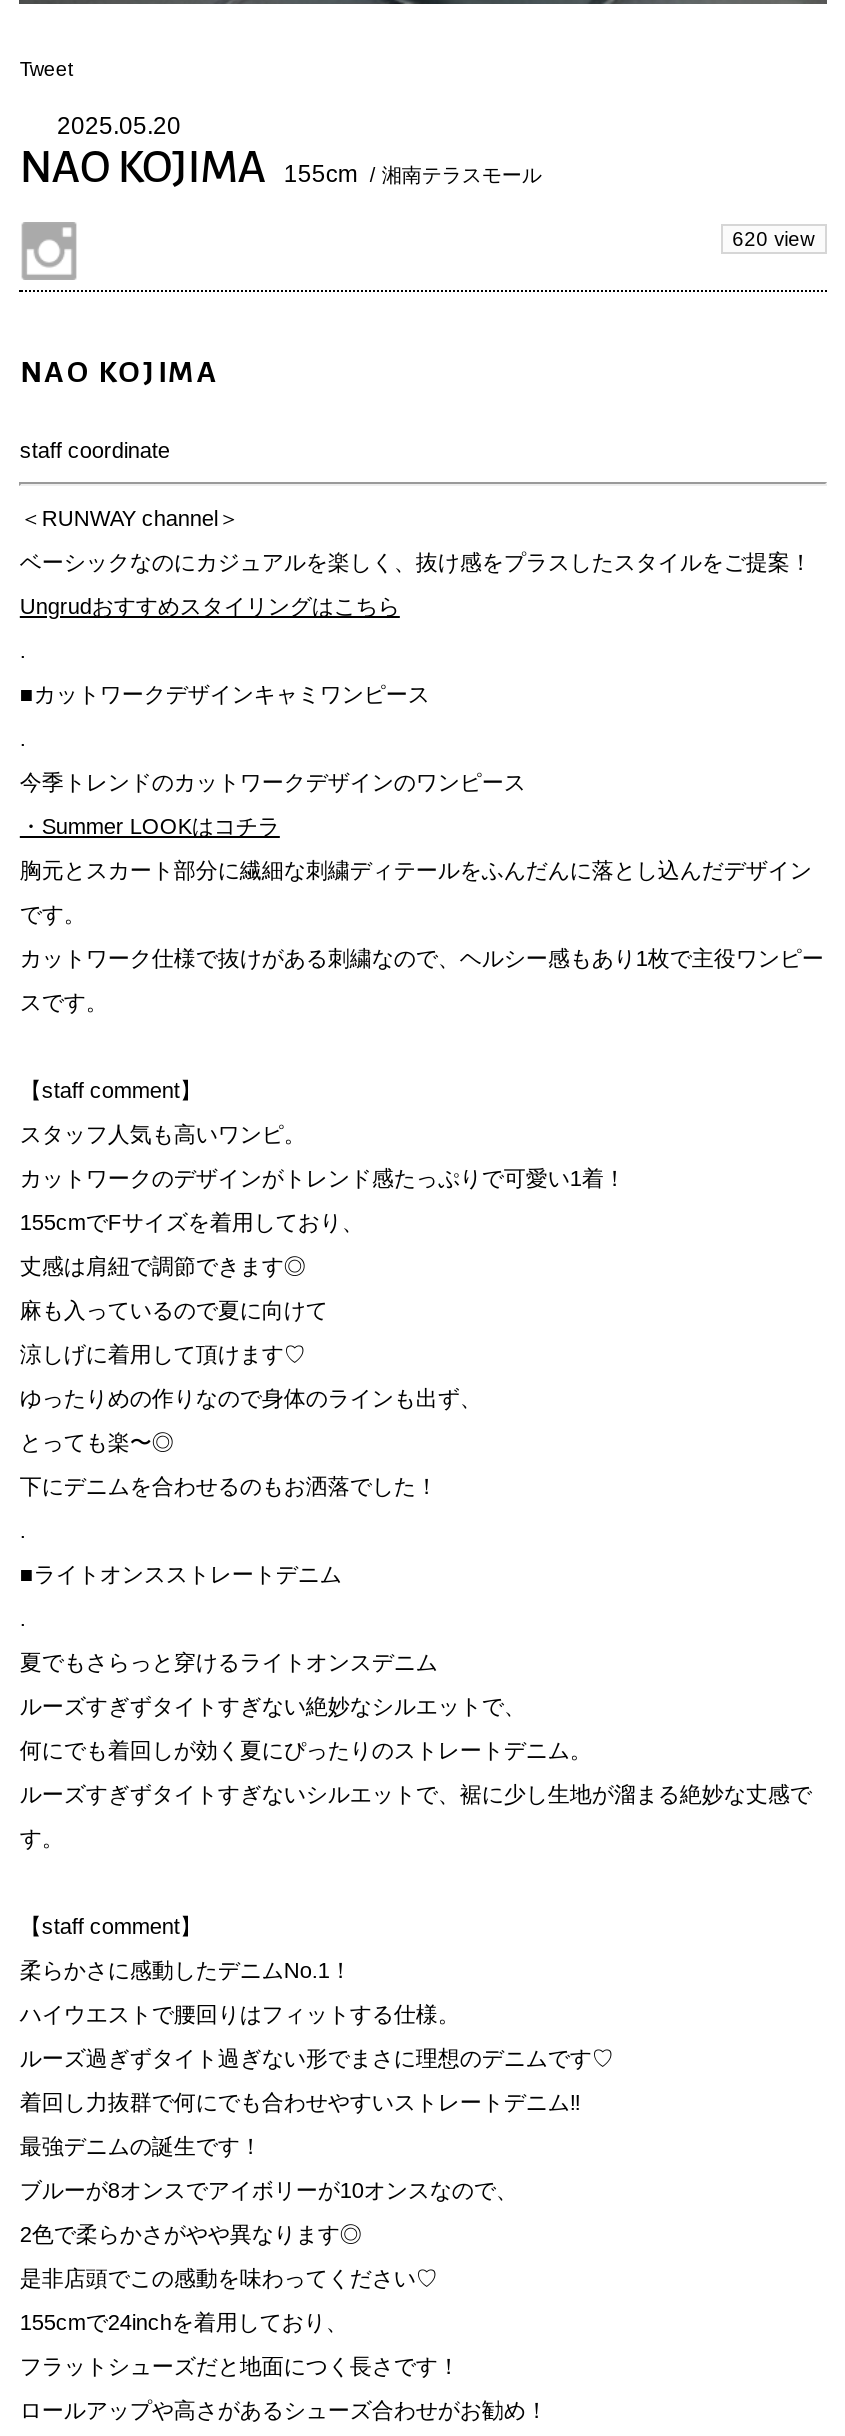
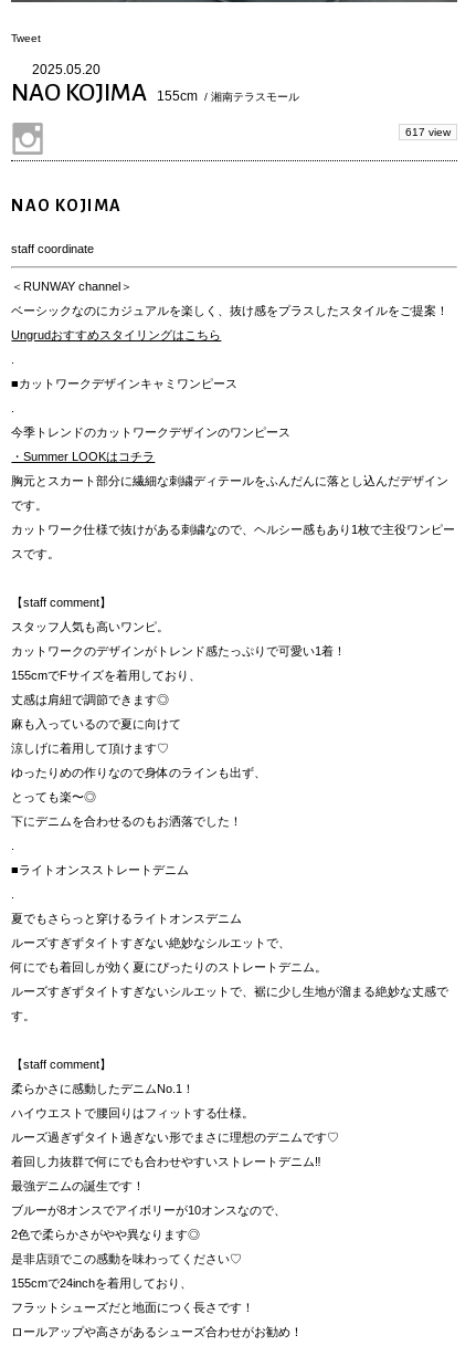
[732,228,814,250] 620 view -> [405,126,450,138] 617 view

